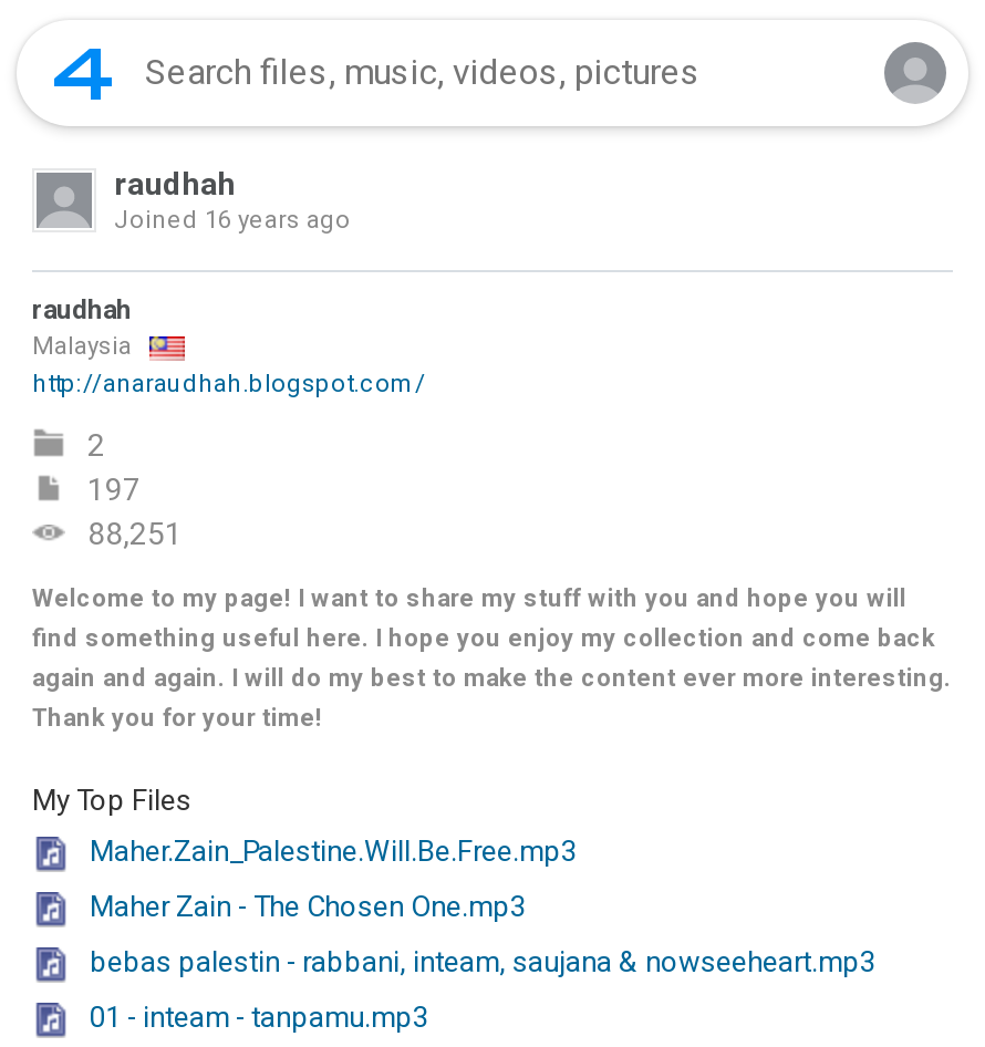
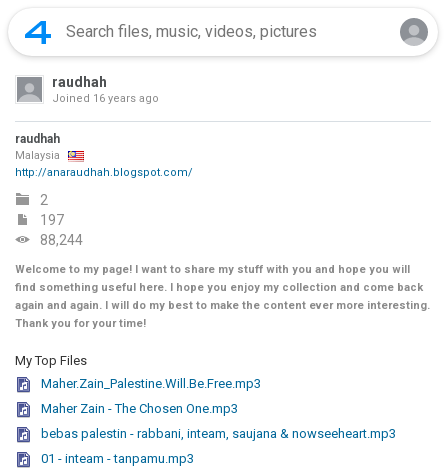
[87,516,183,551] 88,251 -> [40,232,83,248] 88,244

